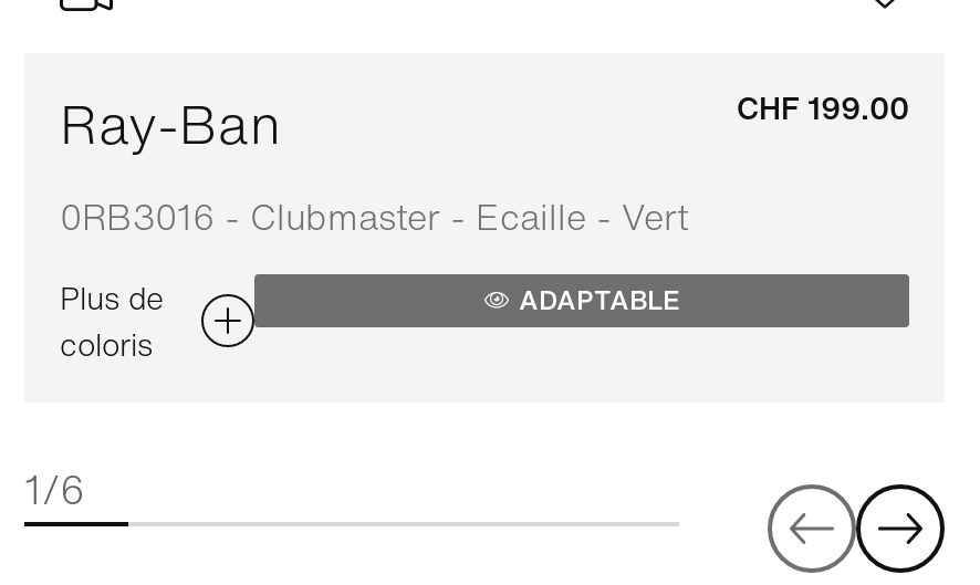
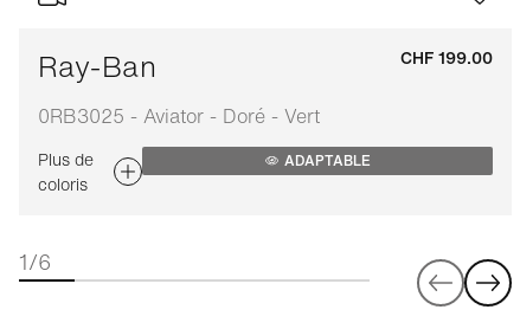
[60,190,688,243] 0RB3016 - Clubmaster - Ecaille - Vert -> [38,102,320,130] 0RB3025 - Aviator - Doré - Vert

